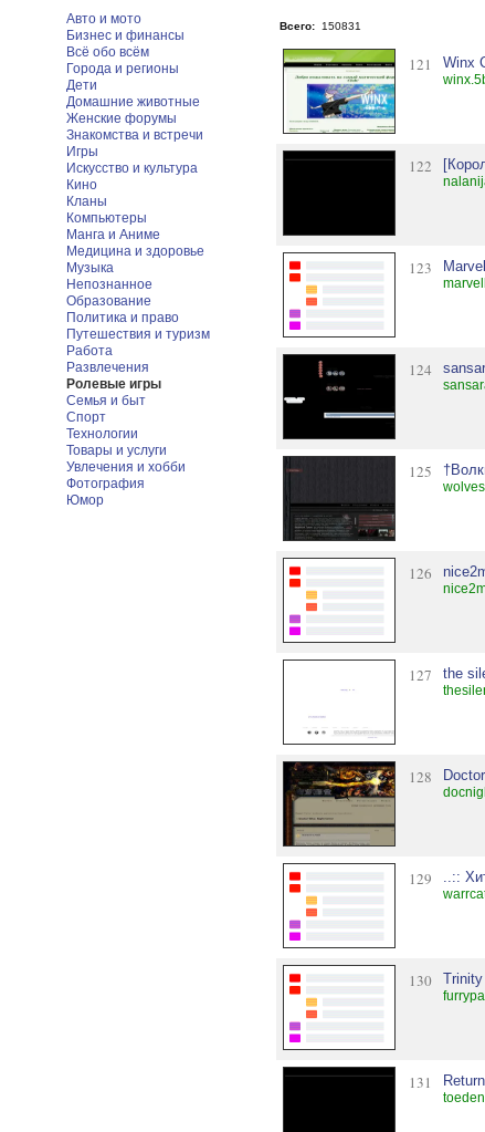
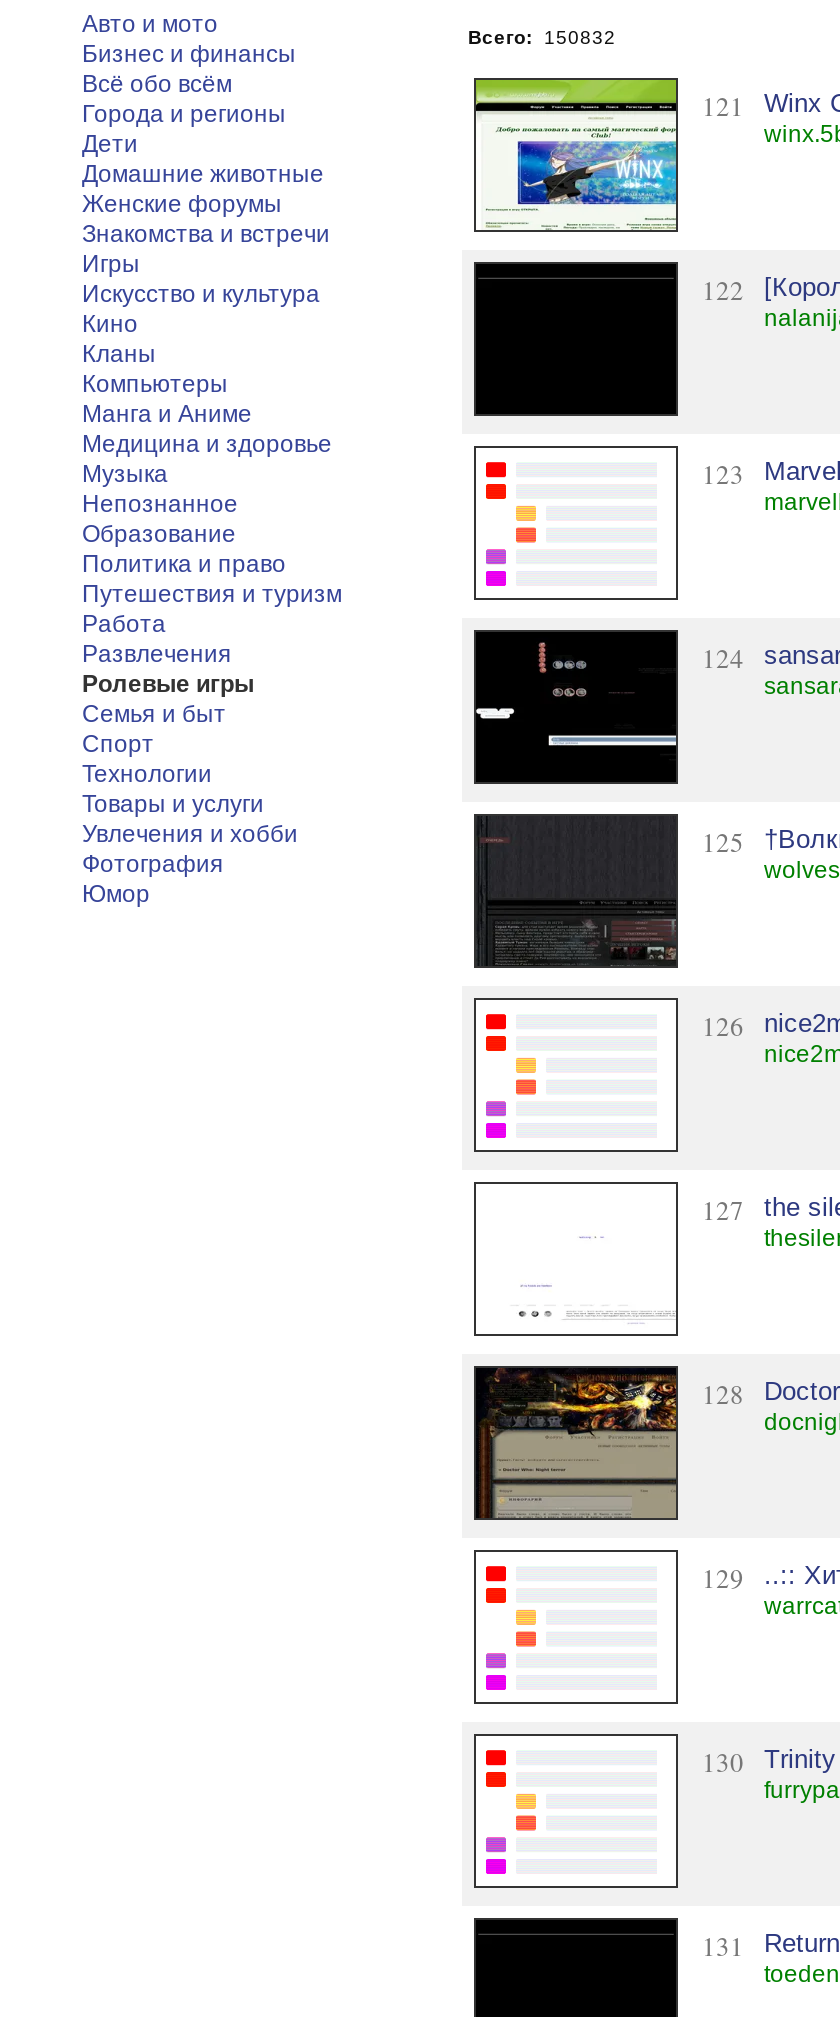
[280,20,361,32] Всего: 150831 -> [468,26,616,48] Всего: 150832

